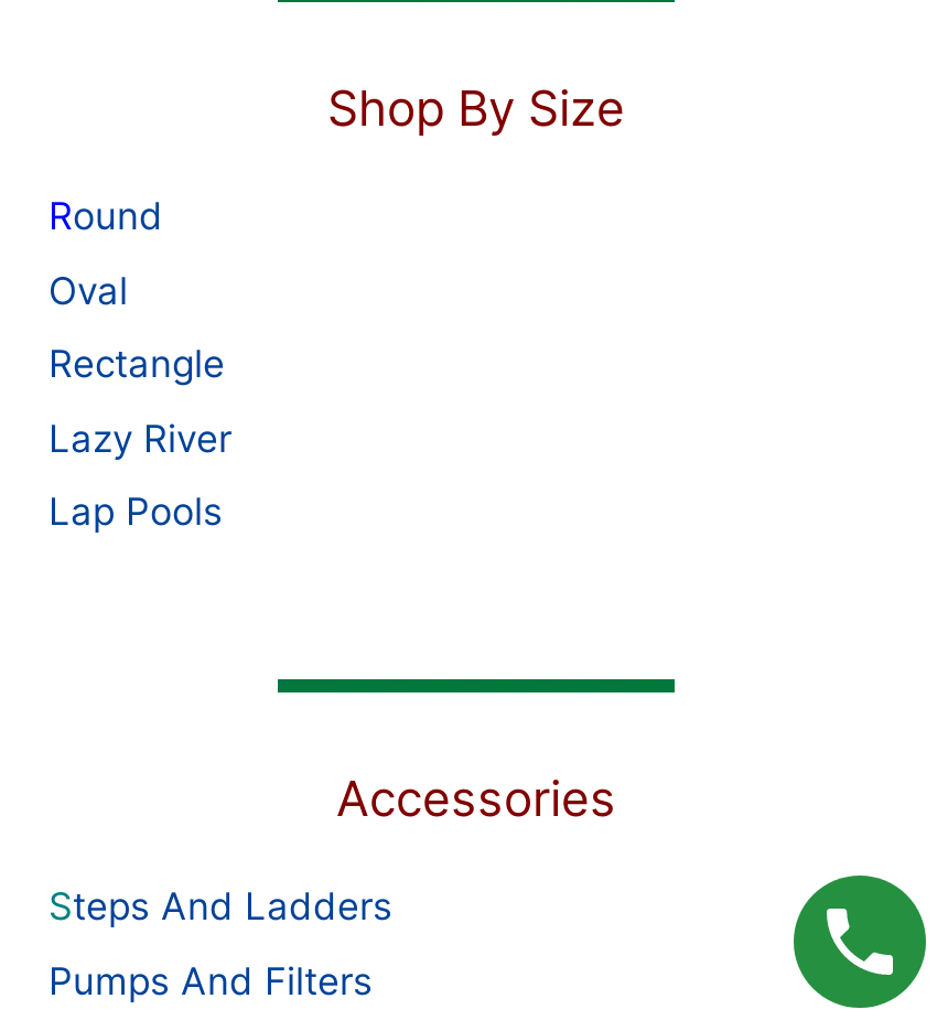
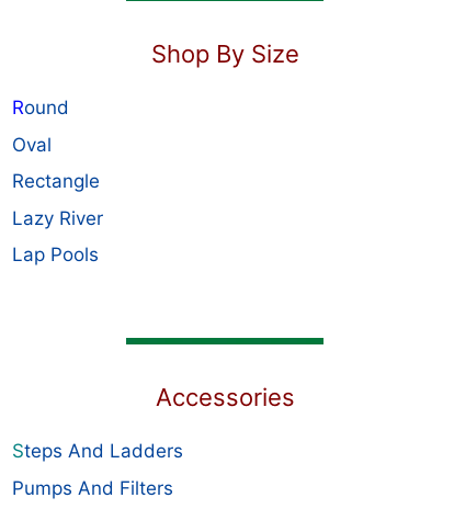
[791,873,928,1010] [image] -> none

